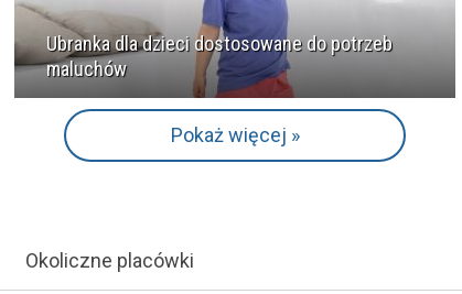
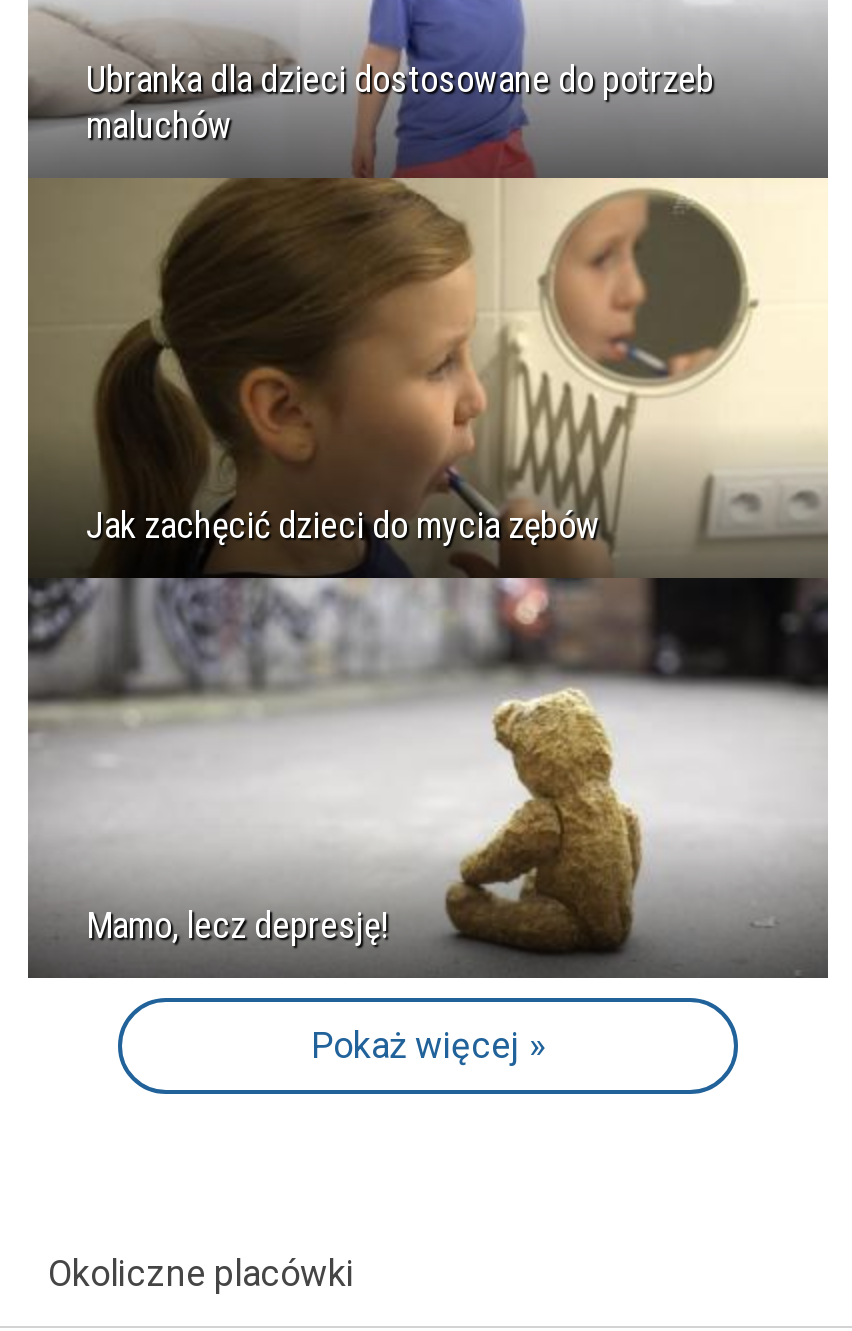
none -> [28,176,830,978] [image] | Jak zachęcić dzieci do mycia zębów
none -> [86,904,388,946] Mamo, lecz depresję!

